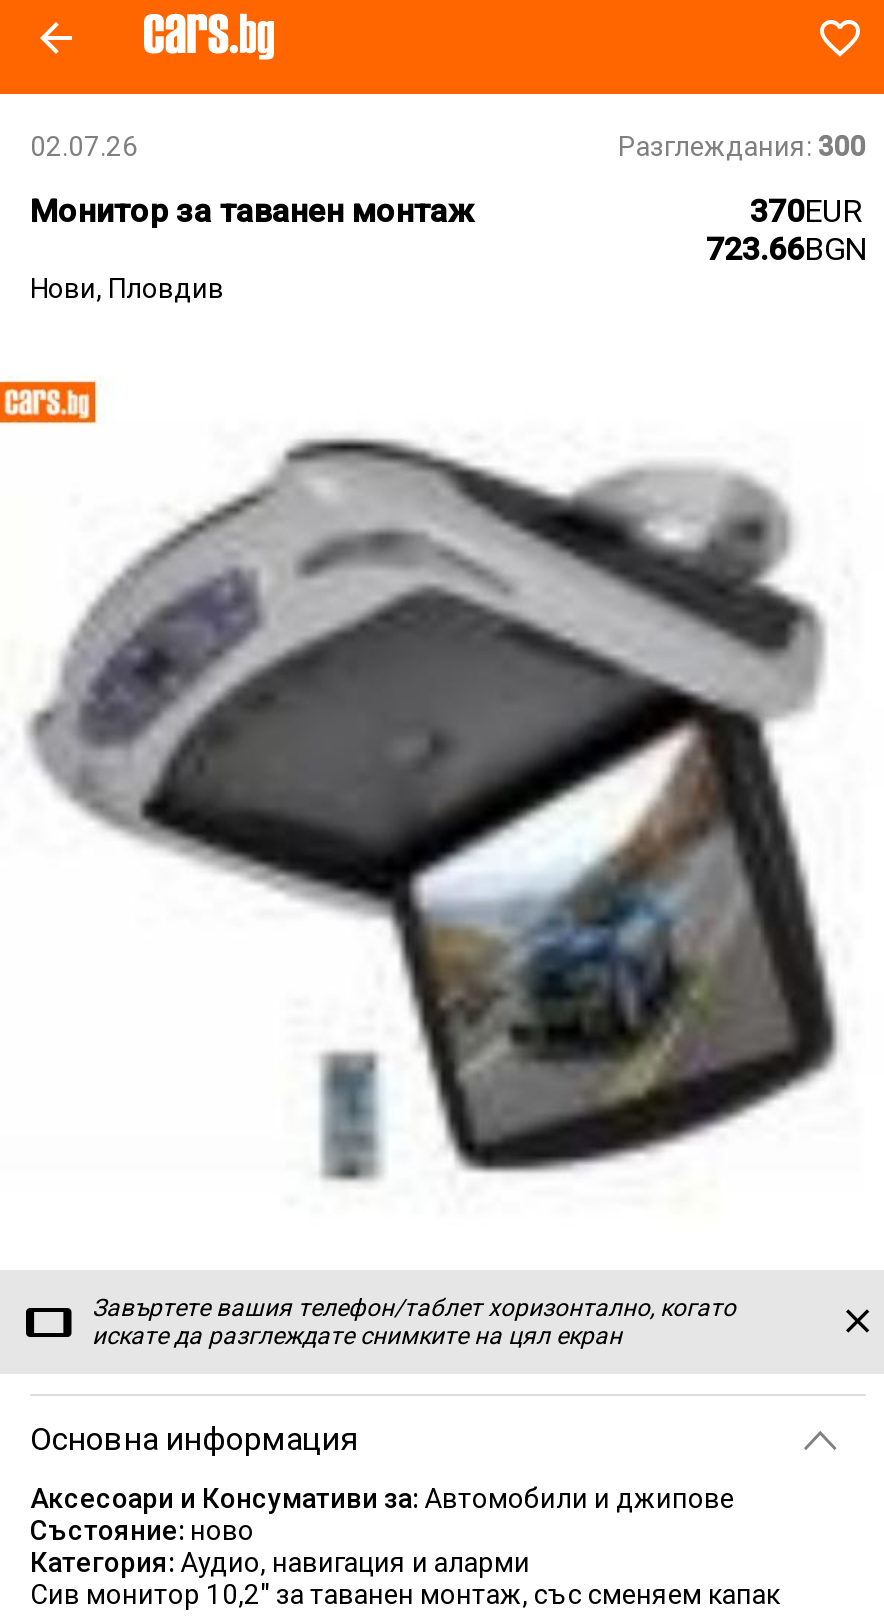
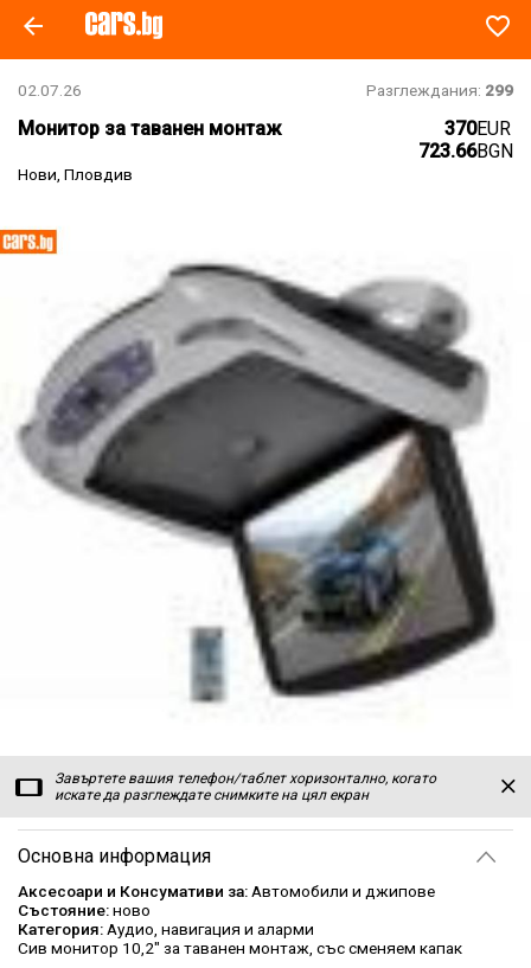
[618,130,866,162] Разглеждания: 300 -> [366,81,513,100] Разглеждания: 299

